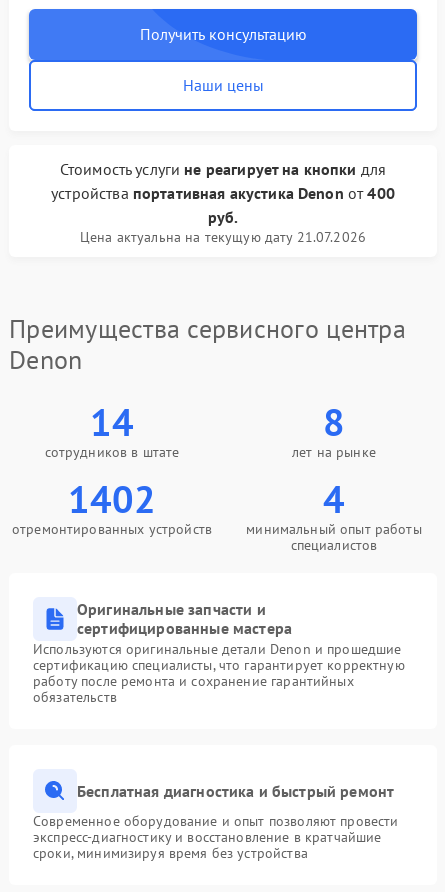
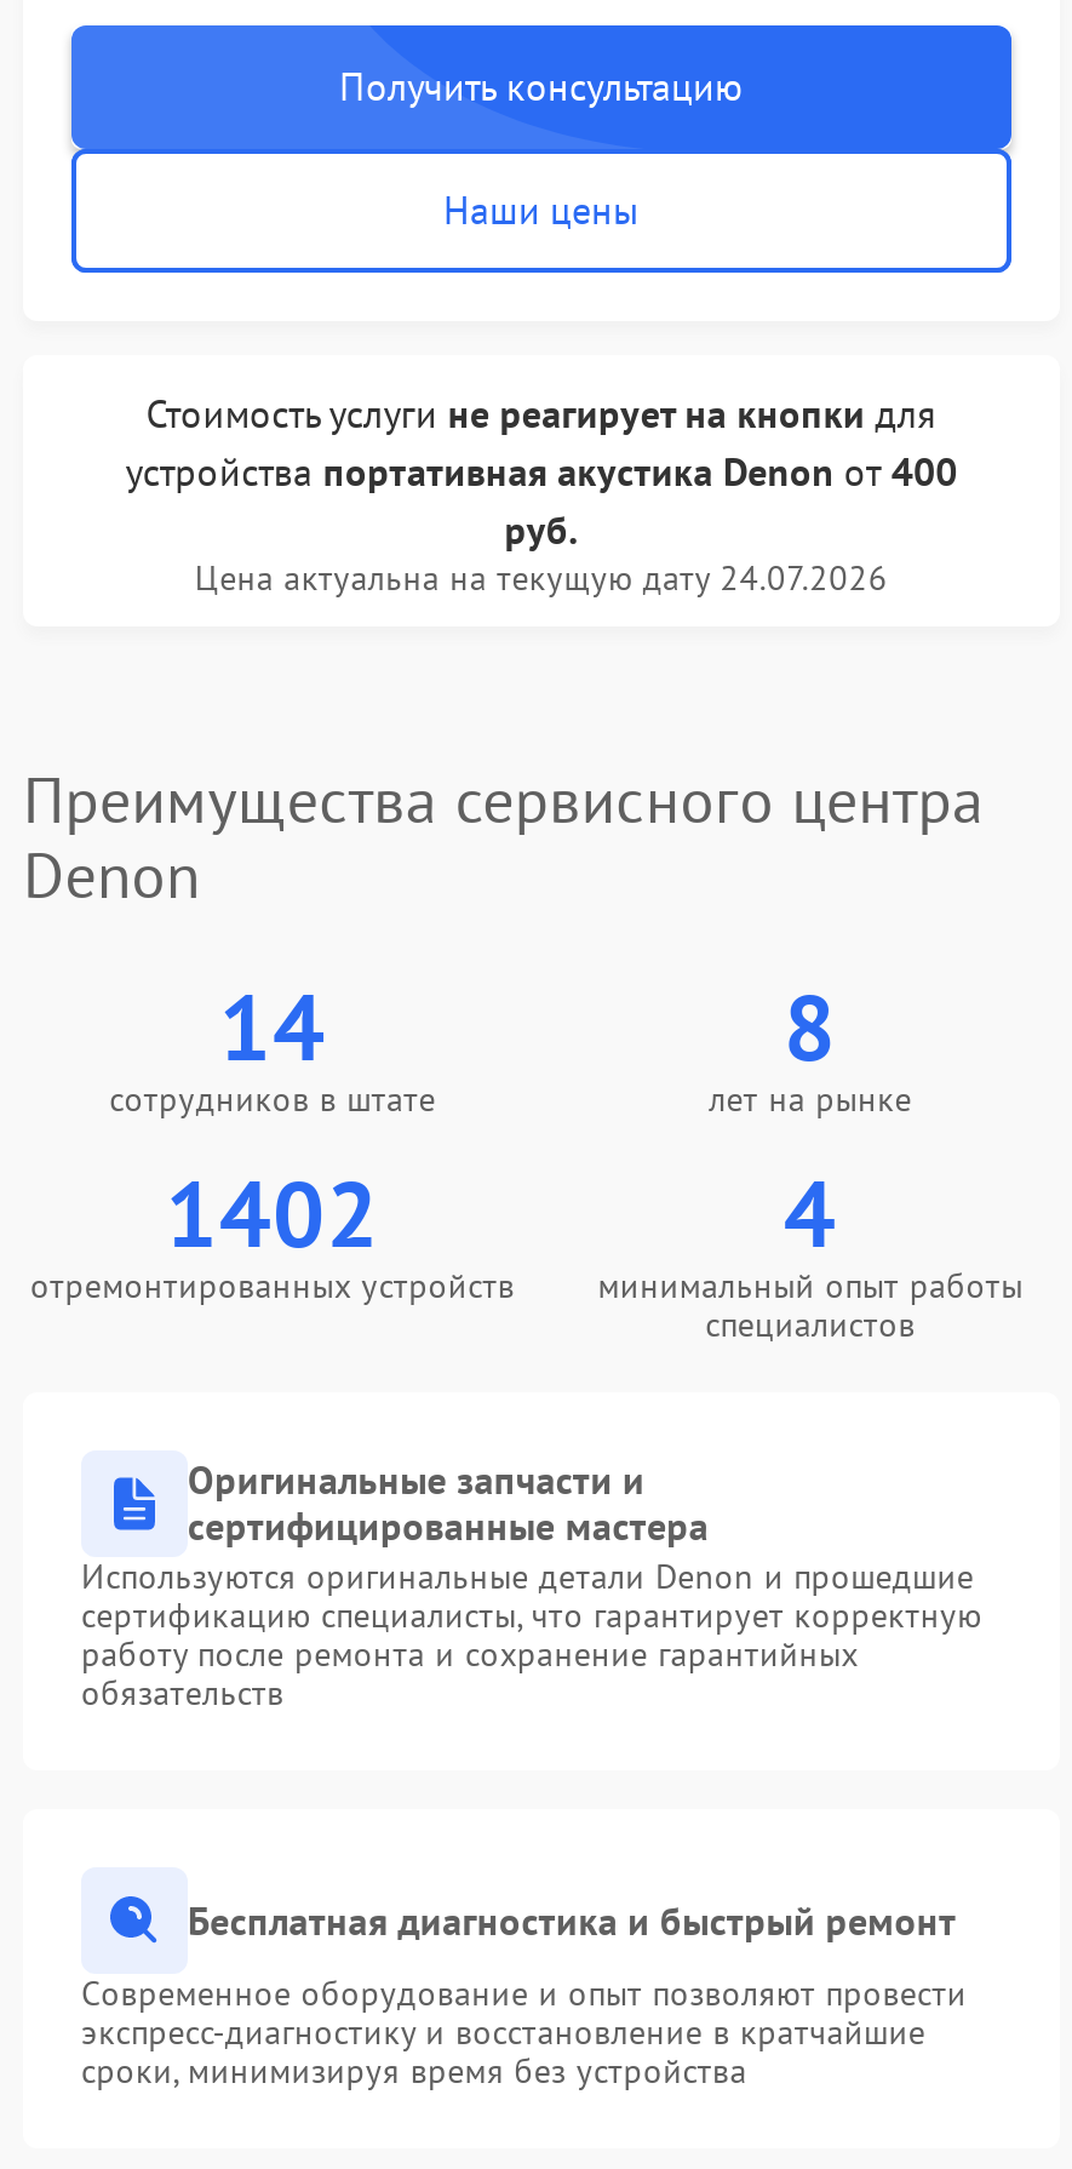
[80,228,366,246] Цена актуальна на текущую дату 21.07.2026 -> [195,557,888,600] Цена актуальна на текущую дату 24.07.2026

